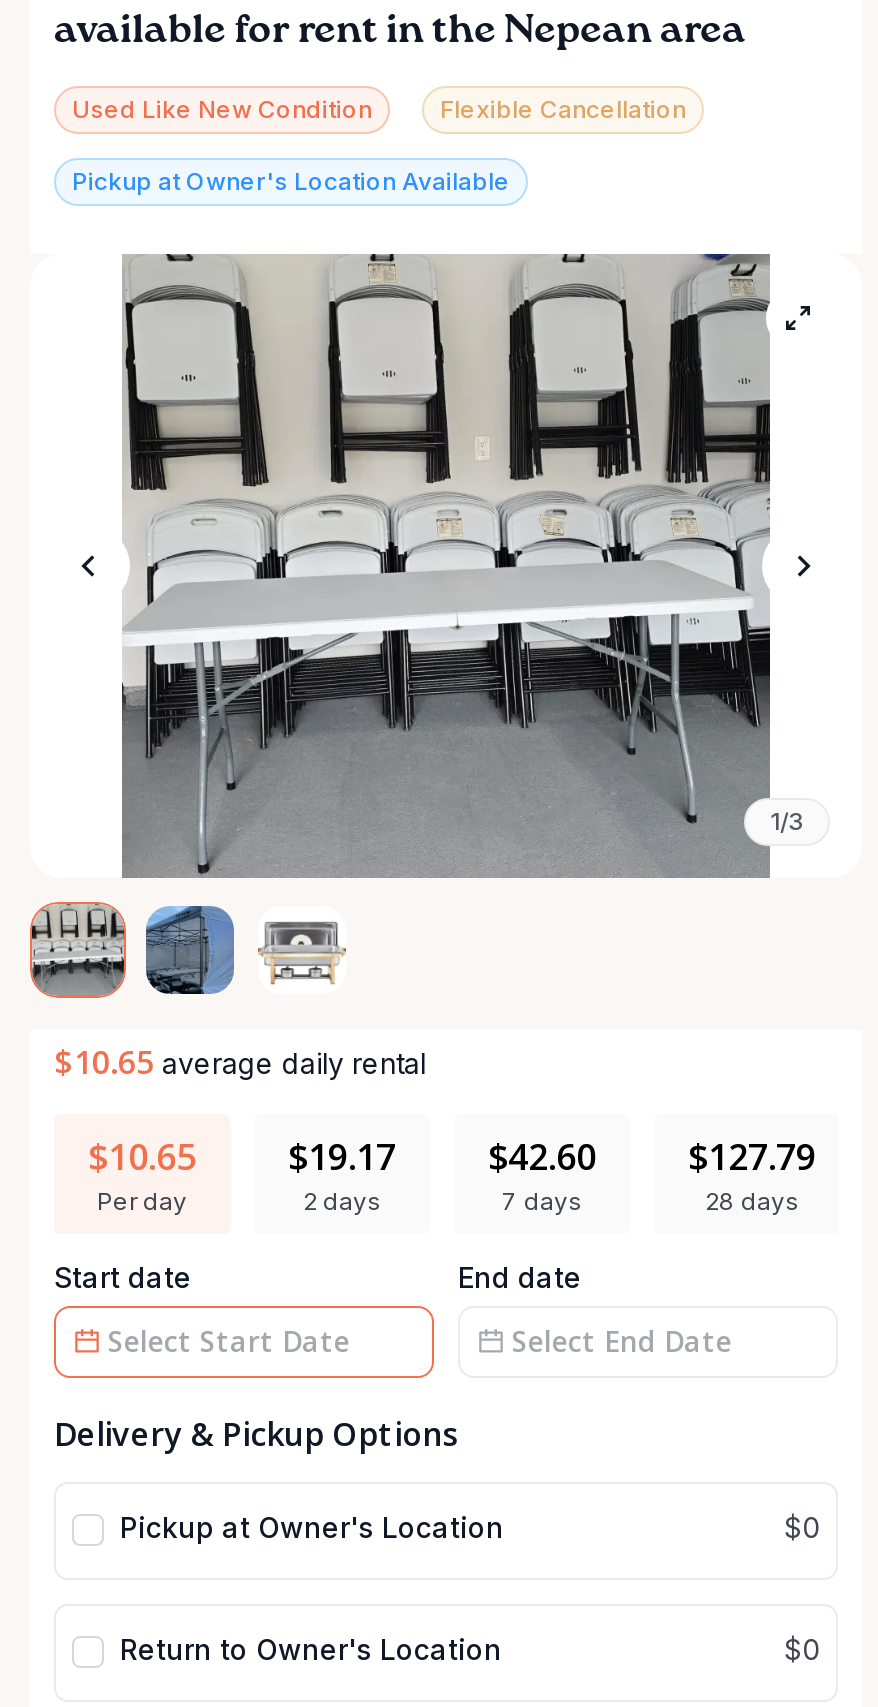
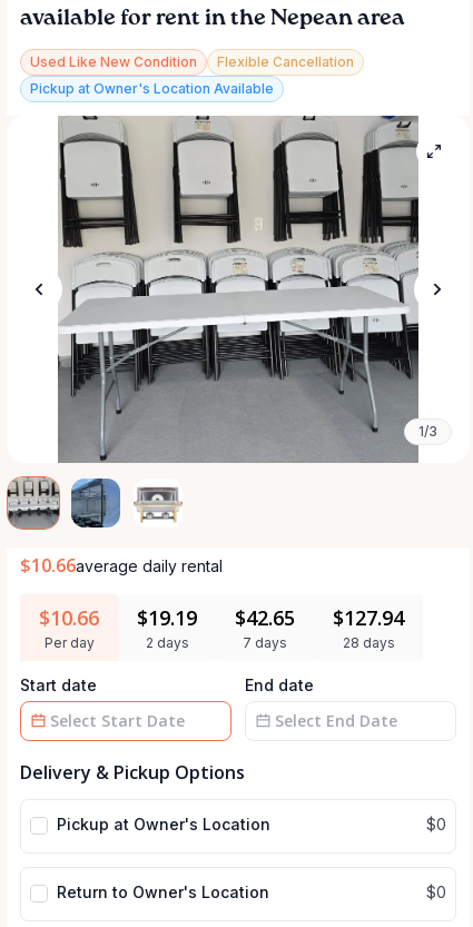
[54,1040,426,1084] $10.65 average daily rental -> [20,553,223,578] $10.66average daily rental
[88,1132,196,1180] $10.65 -> [39,604,99,631] $10.66
[288,1132,396,1180] $19.17 -> [137,604,197,631] $19.19
[488,1132,596,1180] $42.60 -> [235,604,295,631] $42.65
[688,1132,816,1180] $127.79 -> [333,604,404,631] $127.94

